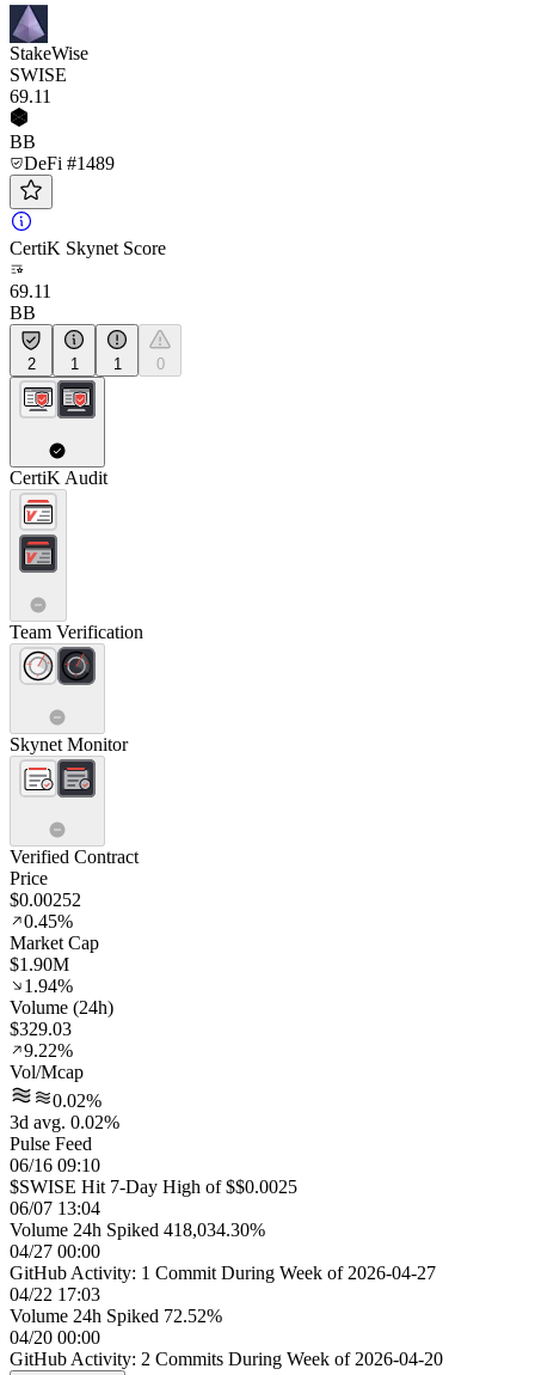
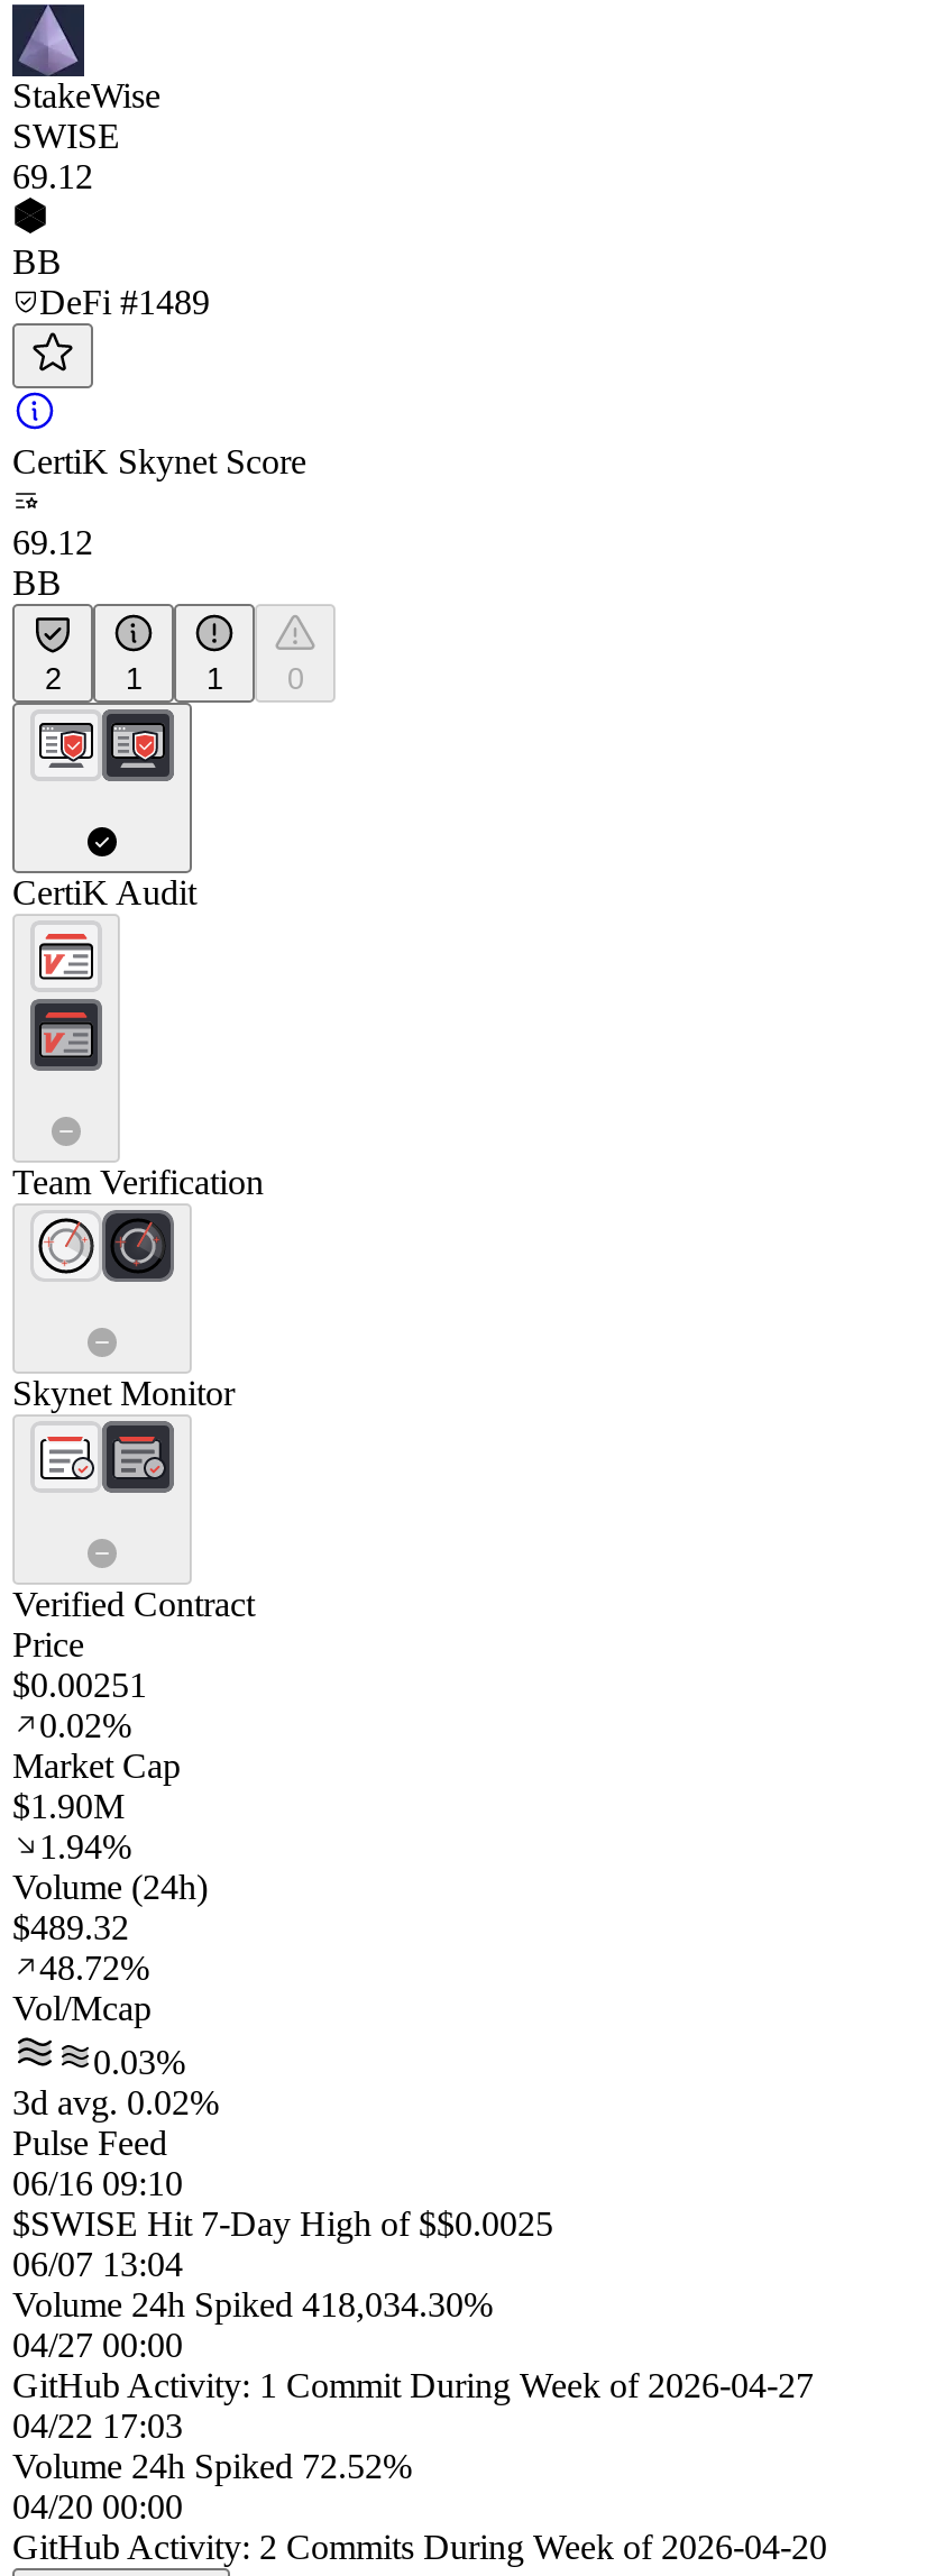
[10,86,51,106] 69.11 -> [12,157,93,195] 69.12
[10,281,51,301] 69.11 -> [12,523,93,561] 69.12
[10,890,81,910] $0.00252 -> [12,1666,147,1704] $0.00251
[24,911,73,931] 0.45% -> [39,1706,131,1744] 0.02%
[10,1019,72,1039] $329.03 -> [12,1908,129,1946] $489.32
[24,1040,73,1061] 9.22% -> [39,1949,149,1987] 48.72%
[53,1090,102,1111] 0.02% -> [93,2043,185,2081] 0.03%

